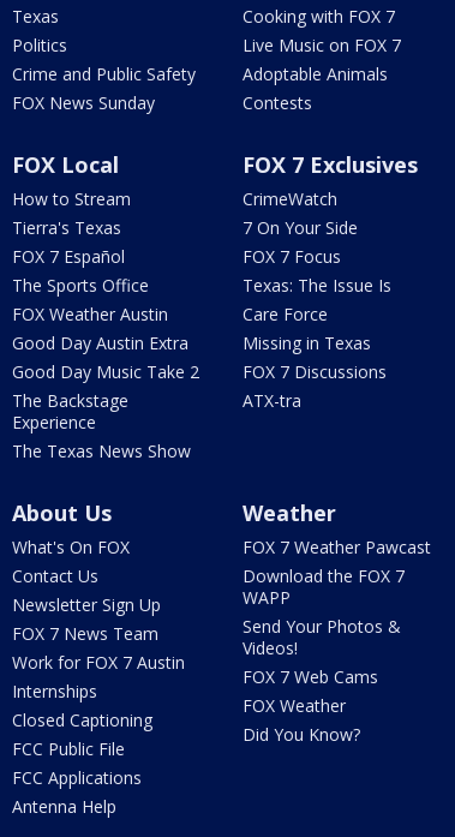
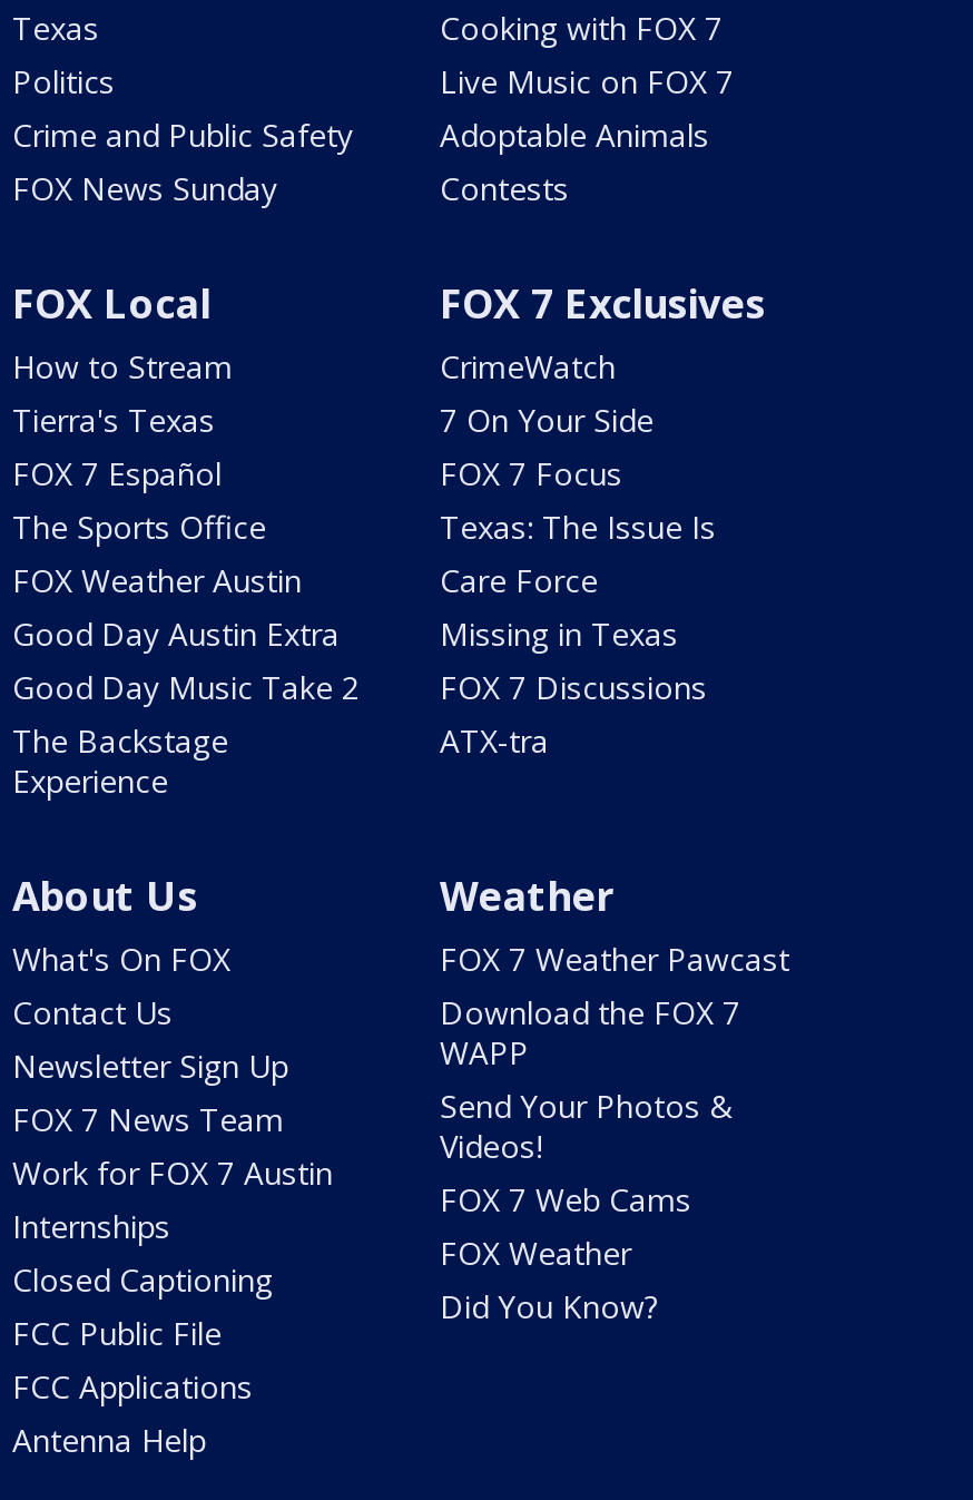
[12,439,191,462] The Texas News Show -> none

